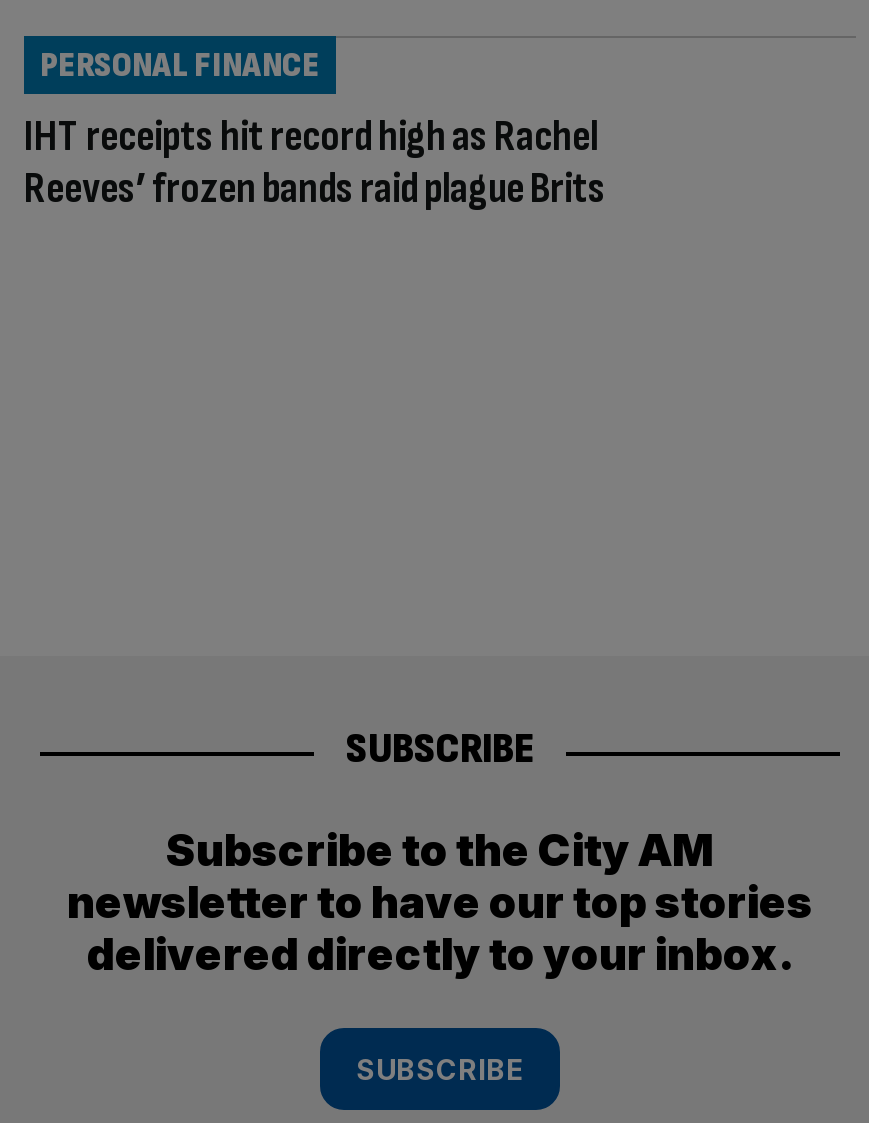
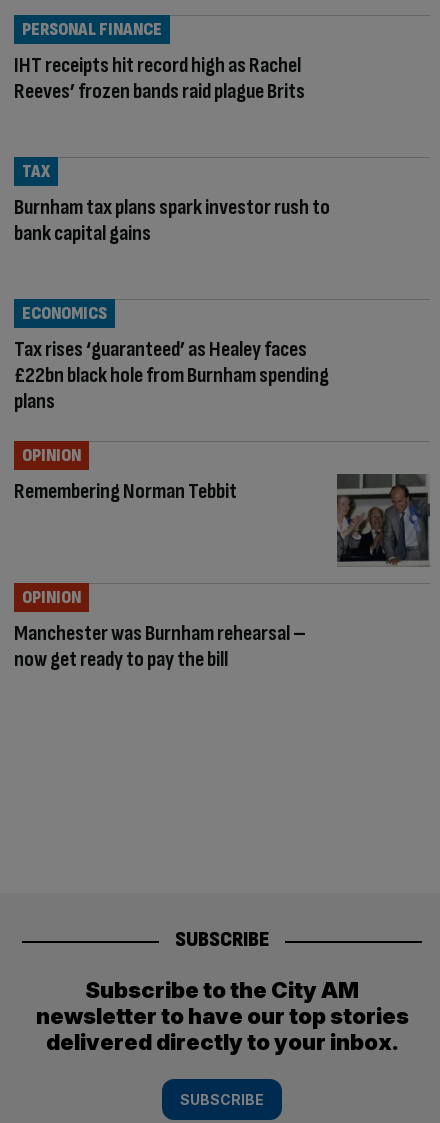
none -> [14,194,330,247] Burnham tax plans spark investor rush to | bank capital gains
none -> [14,336,329,415] Tax rises ‘guaranteed’ as Healey faces | £22bn black hole from Burnham spending | plans
none -> [14,478,237,505] Remembering Norman Tebbit
none -> [14,620,306,673] Manchester was Burnham rehearsal – | now get ready to pay the bill
none -> [22,161,50,182] TAX
none -> [22,303,107,324] ECONOMICS
none -> [22,445,81,466] OPINION
none -> [22,587,81,608] OPINION
none -> [336,473,431,567] [image]

